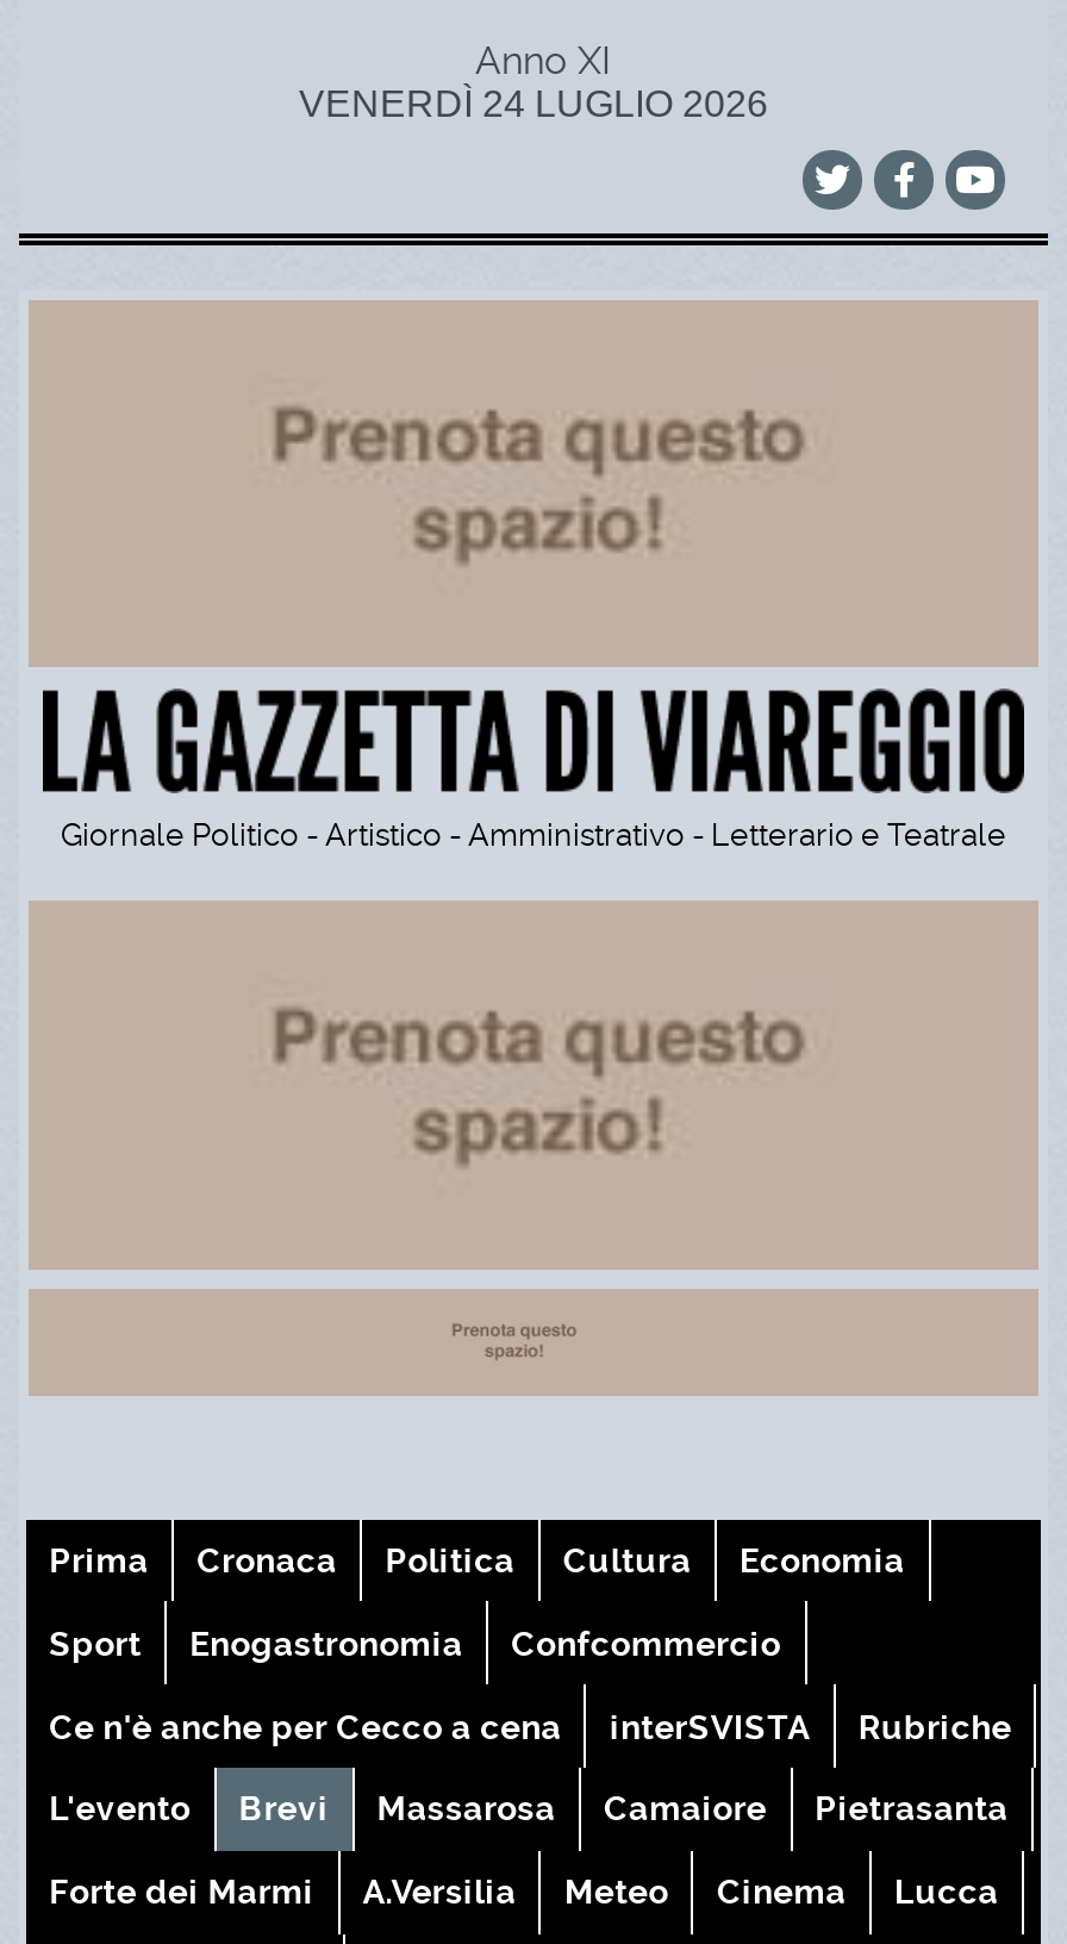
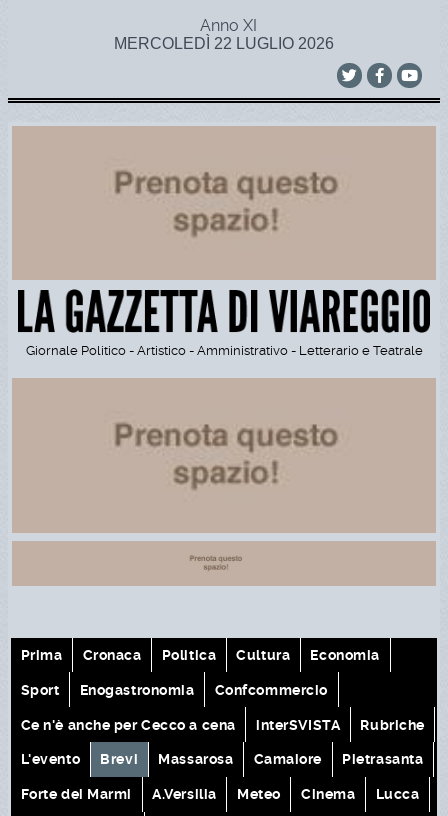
[299,83,768,124] VENERDÌ 24 LUGLIO 2026 -> [114,35,334,52] MERCOLEDÌ 22 LUGLIO 2026

